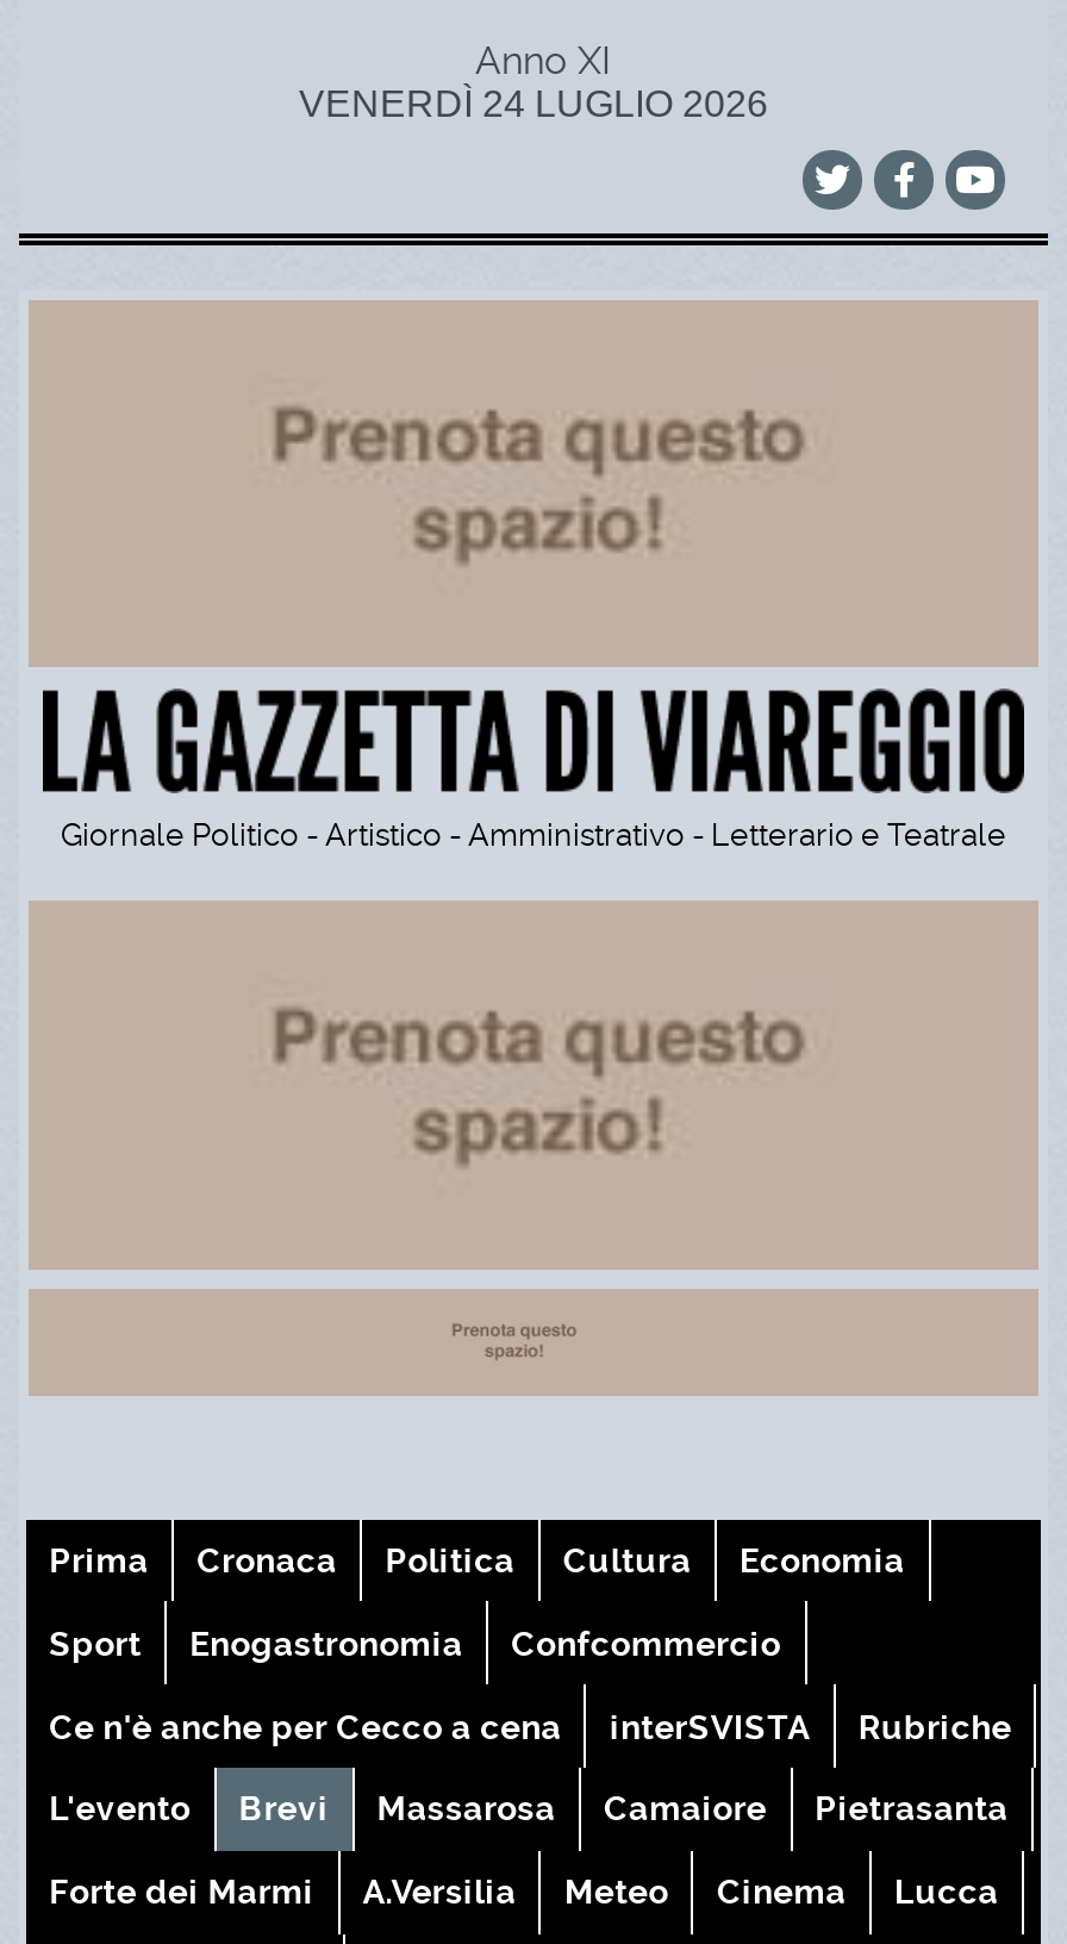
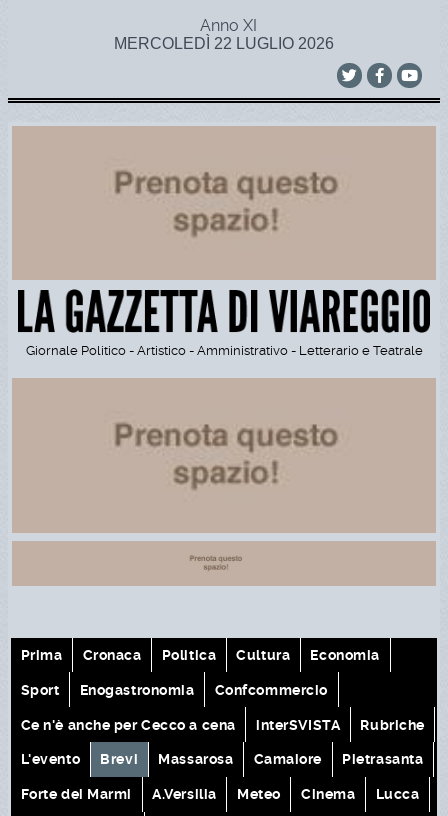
[299,83,768,124] VENERDÌ 24 LUGLIO 2026 -> [114,35,334,52] MERCOLEDÌ 22 LUGLIO 2026

